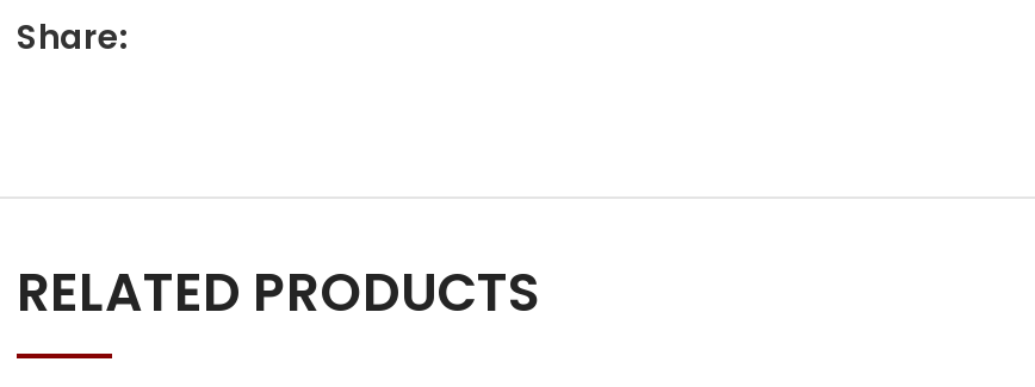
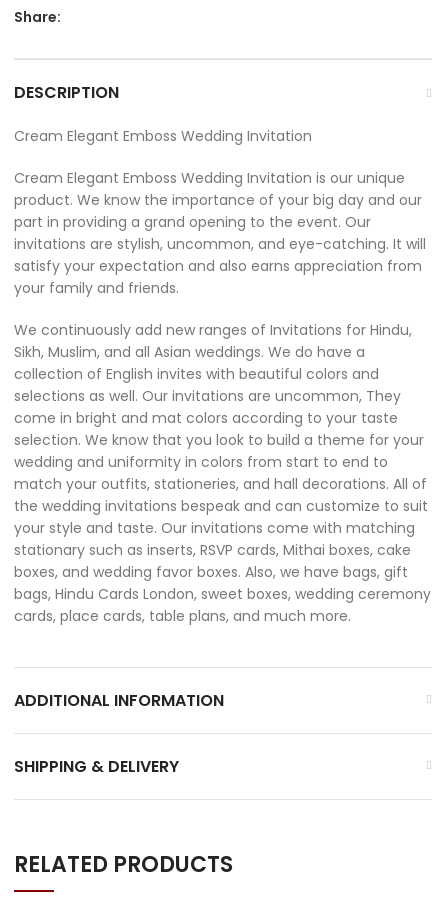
none -> [14,80,431,625] DESCRIPTION | Cream Elegant Emboss Wedding Invitation | Cream Elegant Emboss Wedding Invitation is our unique | product. We know the importance of your big day and our | part in providing a grand opening to the event. Our | invitations are stylish, uncommon, and eye-catching. It will | satisfy your expectation and also earns appreciation from | your family and friends. | We continuously add new ranges of Invitations for Hindu, | Sikh, Muslim, and all Asian weddings. We do have a | collection of English invites with beautiful colors and | selections as well. Our invitations are uncommon, They | come in bright and mat colors according to your taste | selection. We know that you look to build a theme for your | wedding and uniformity in colors from start to end to | match your outfits, stationeries, and hall decorations. All of | the wedding invitations bespeak and can customize to suit | your style and taste. Our invitations come with matching | stationary such as inserts, RSVP cards, Mithai boxes, cake | boxes, and wedding favor boxes. Also, we have bags, gift | bags, Hindu Cards London, sweet boxes, wedding ceremony | cards, place cards, table plans, and much more.
none -> [14,688,224,777] ADDITIONAL INFORMATION | SHIPPING & DELIVERY

